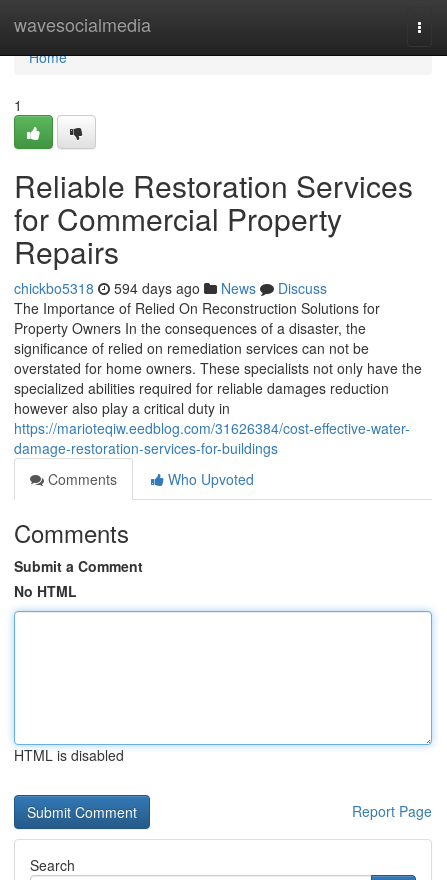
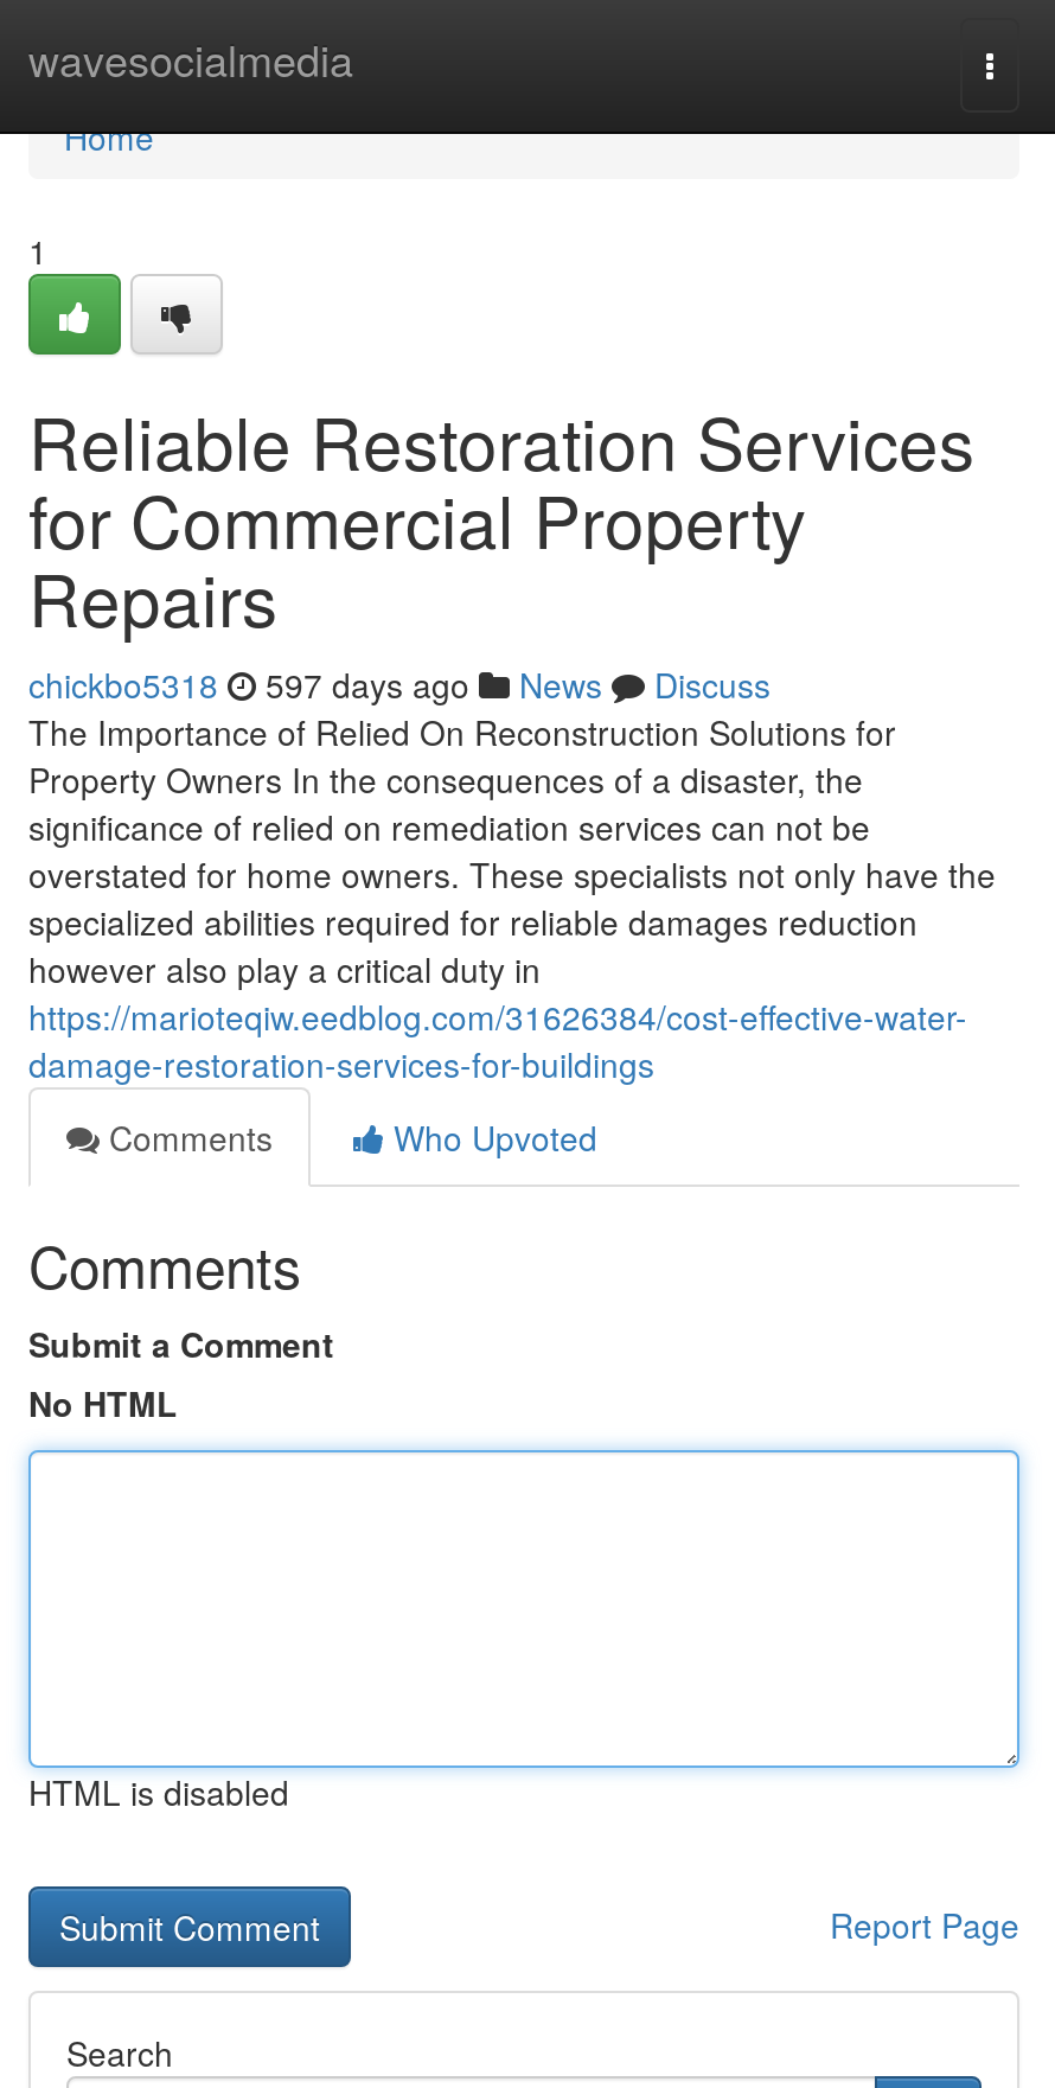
[14,278,327,298] chickbo5318 594 days ago News Discuss -> [28,660,771,708] chickbo5318 597 days ago News Discuss

